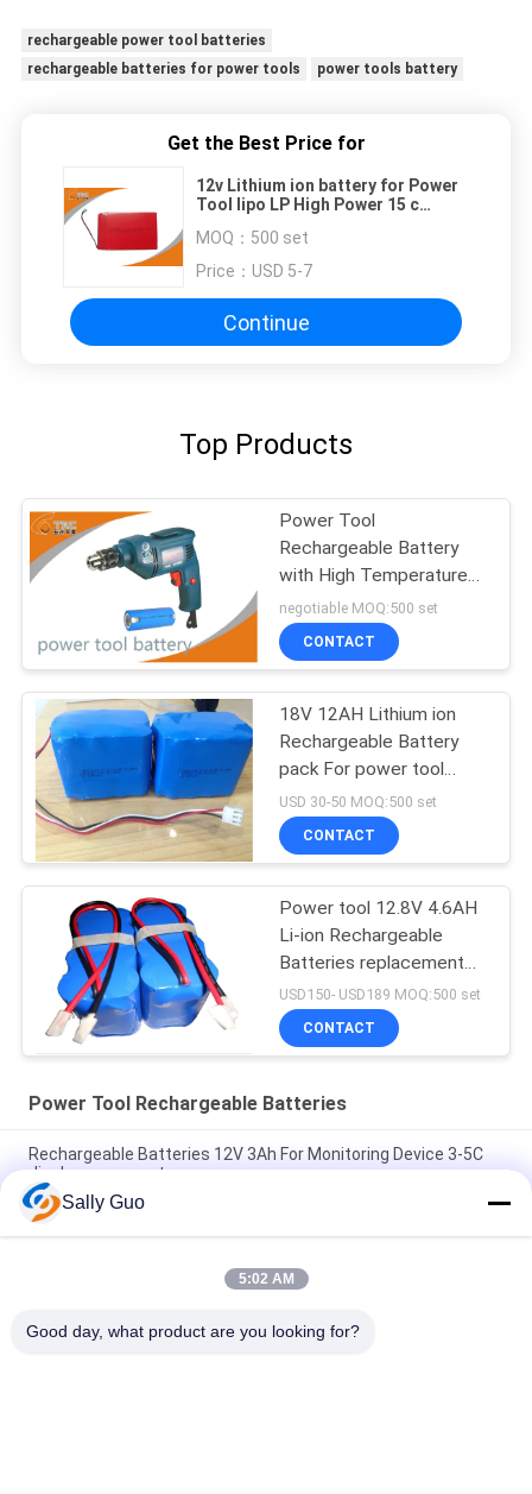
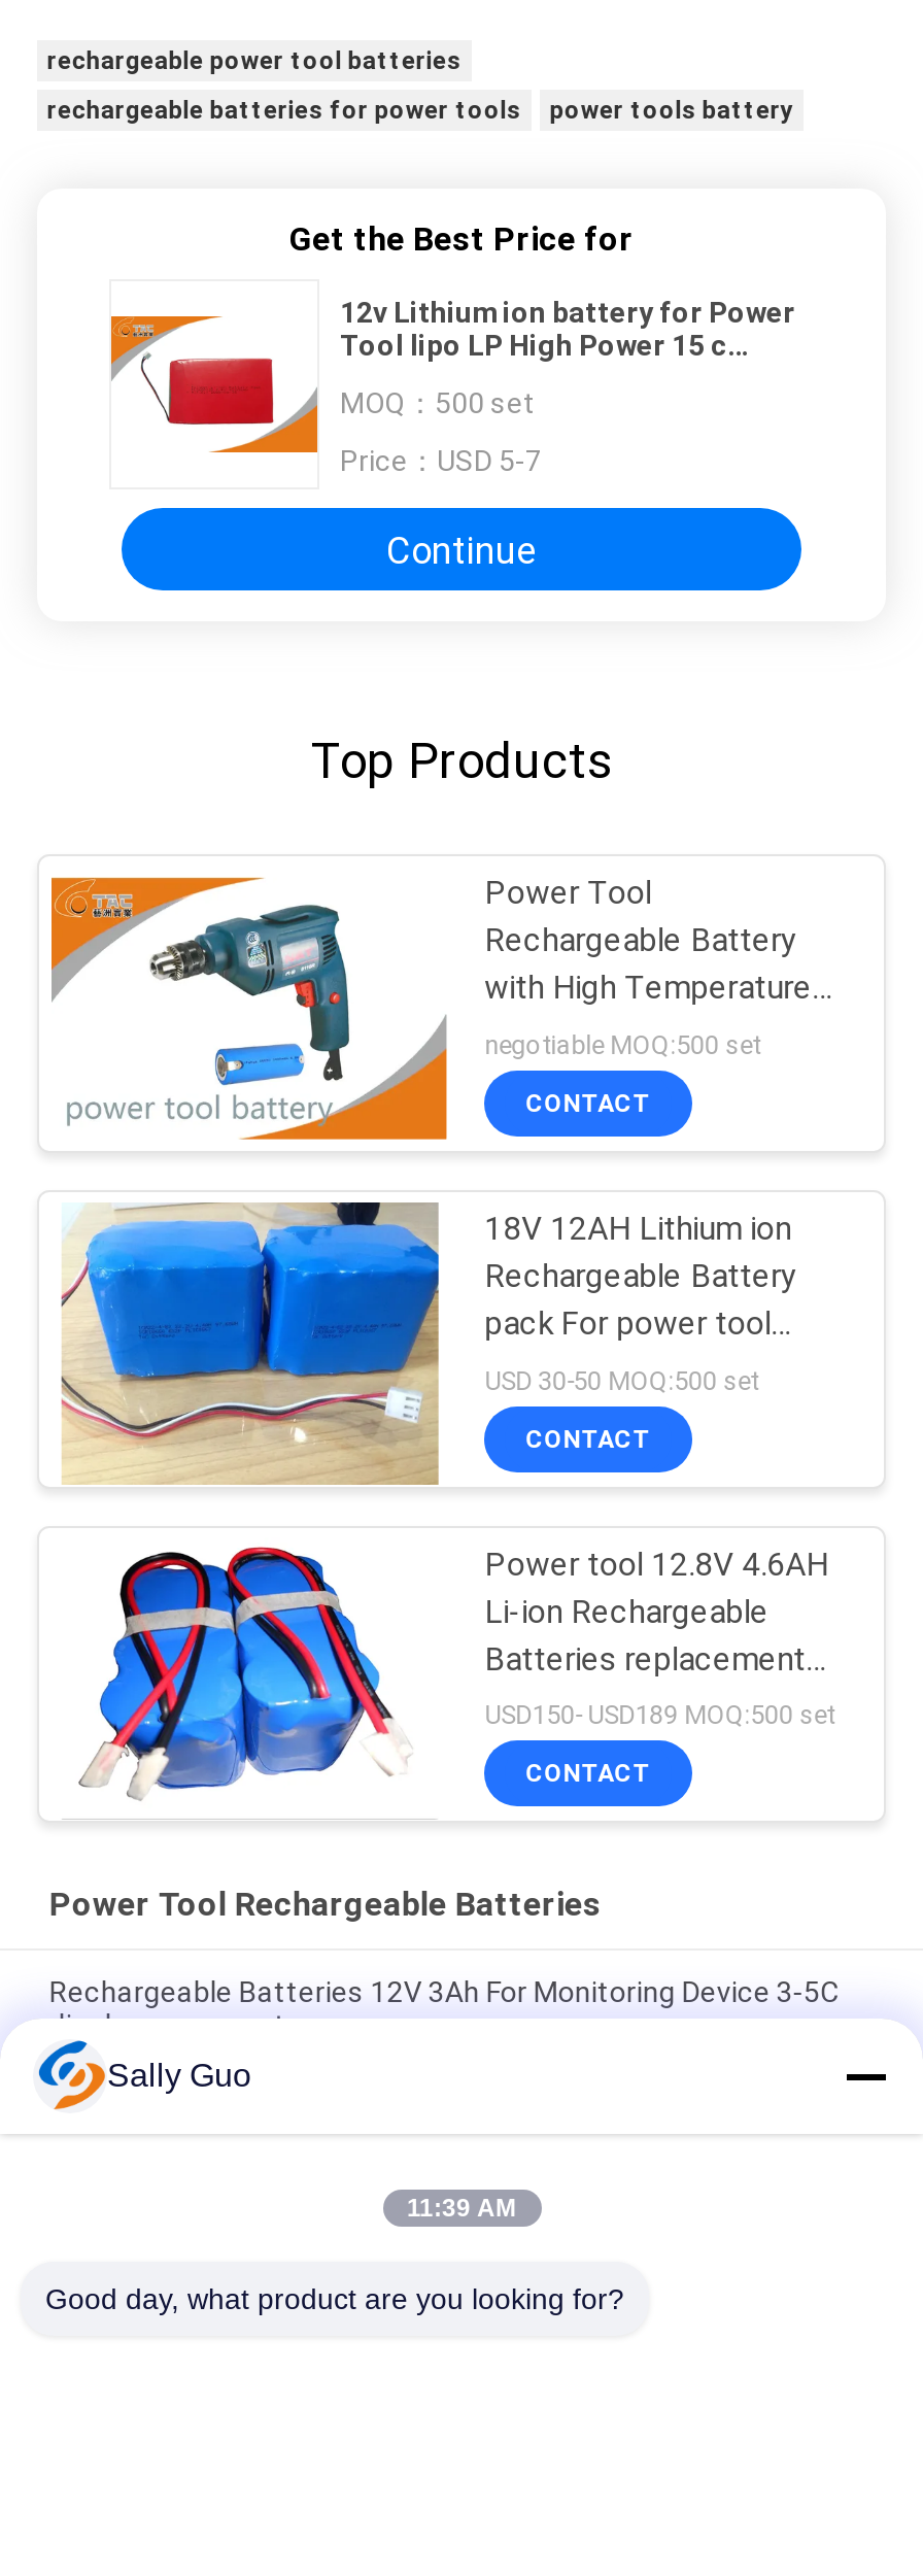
[238,1271,294,1287] 5:02 AM -> [407,2194,516,2223] 11:39 AM

